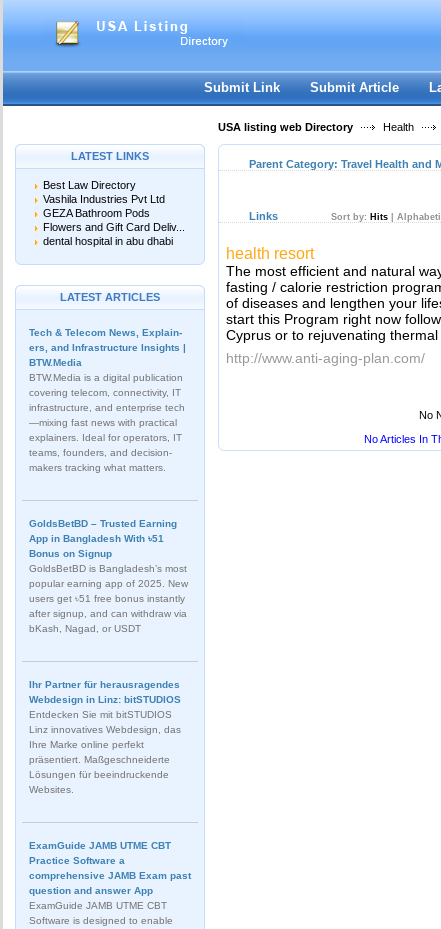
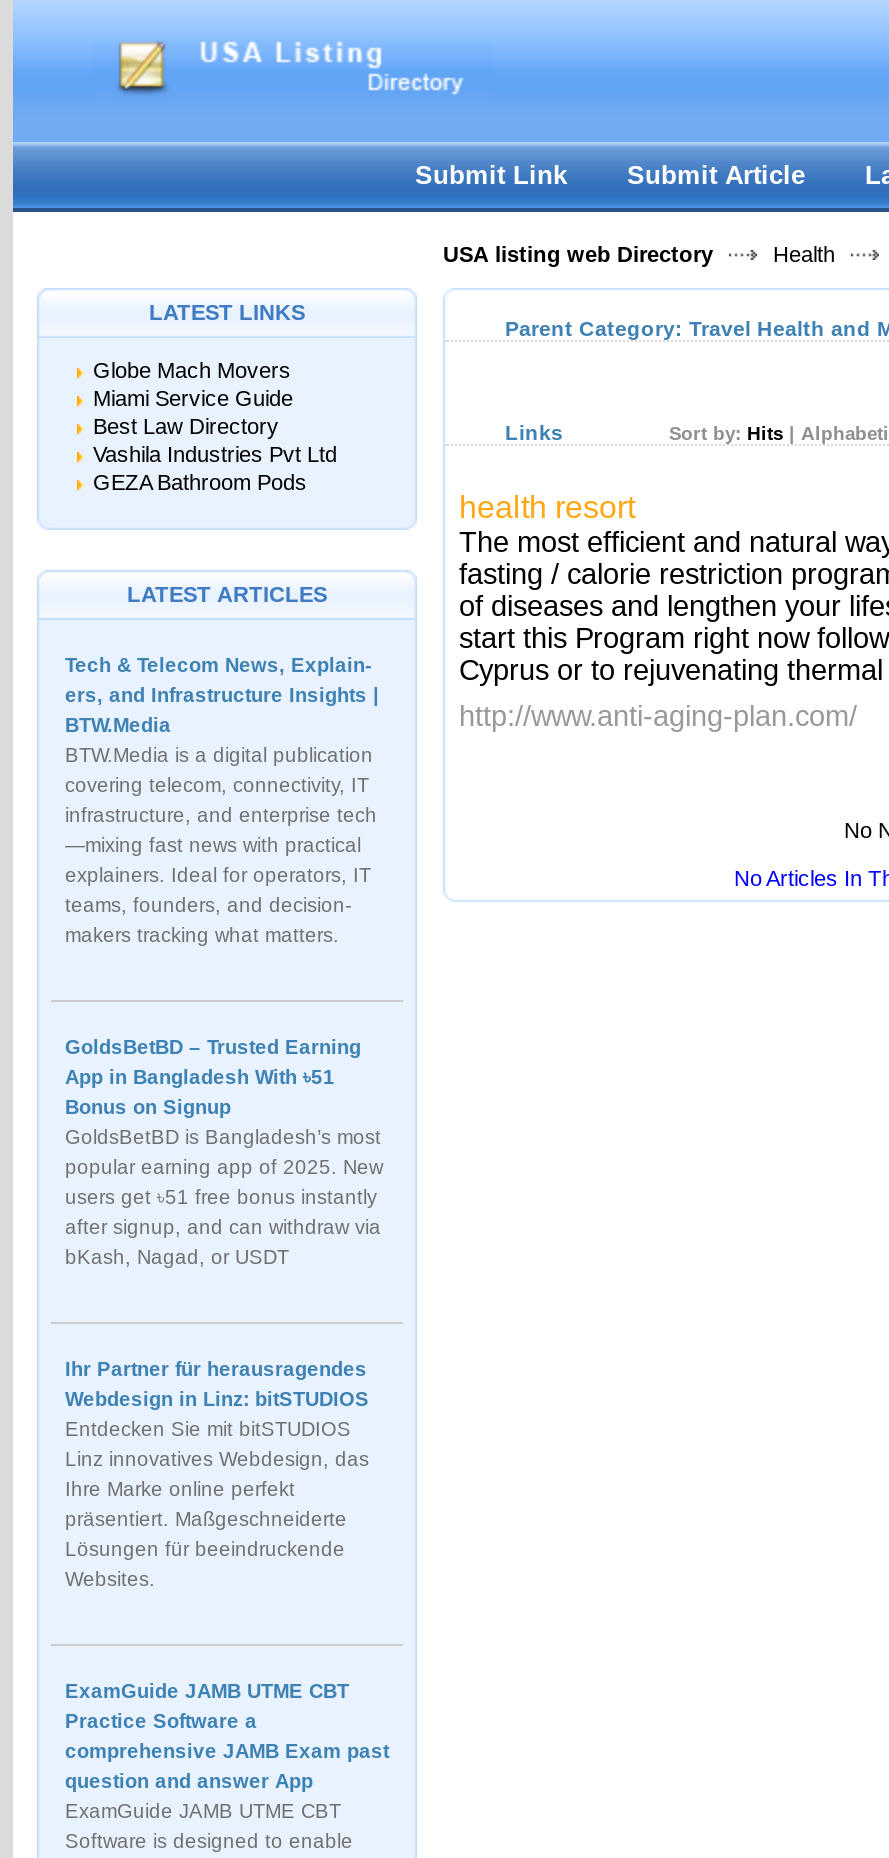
none -> [93,358,293,410] Globe Mach Movers | Miami Service Guide
moved [43,179,165,219] -> [93,414,337,494]: Best Law Directory | Vashila Industries Pvt Ltd | GEZA Bathroom Pods
[43,221,185,247] Flowers and Gift Card Deliv... | dental hospital in abu dhabi -> none

